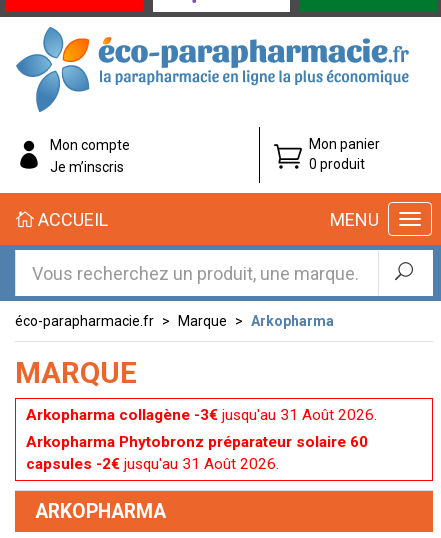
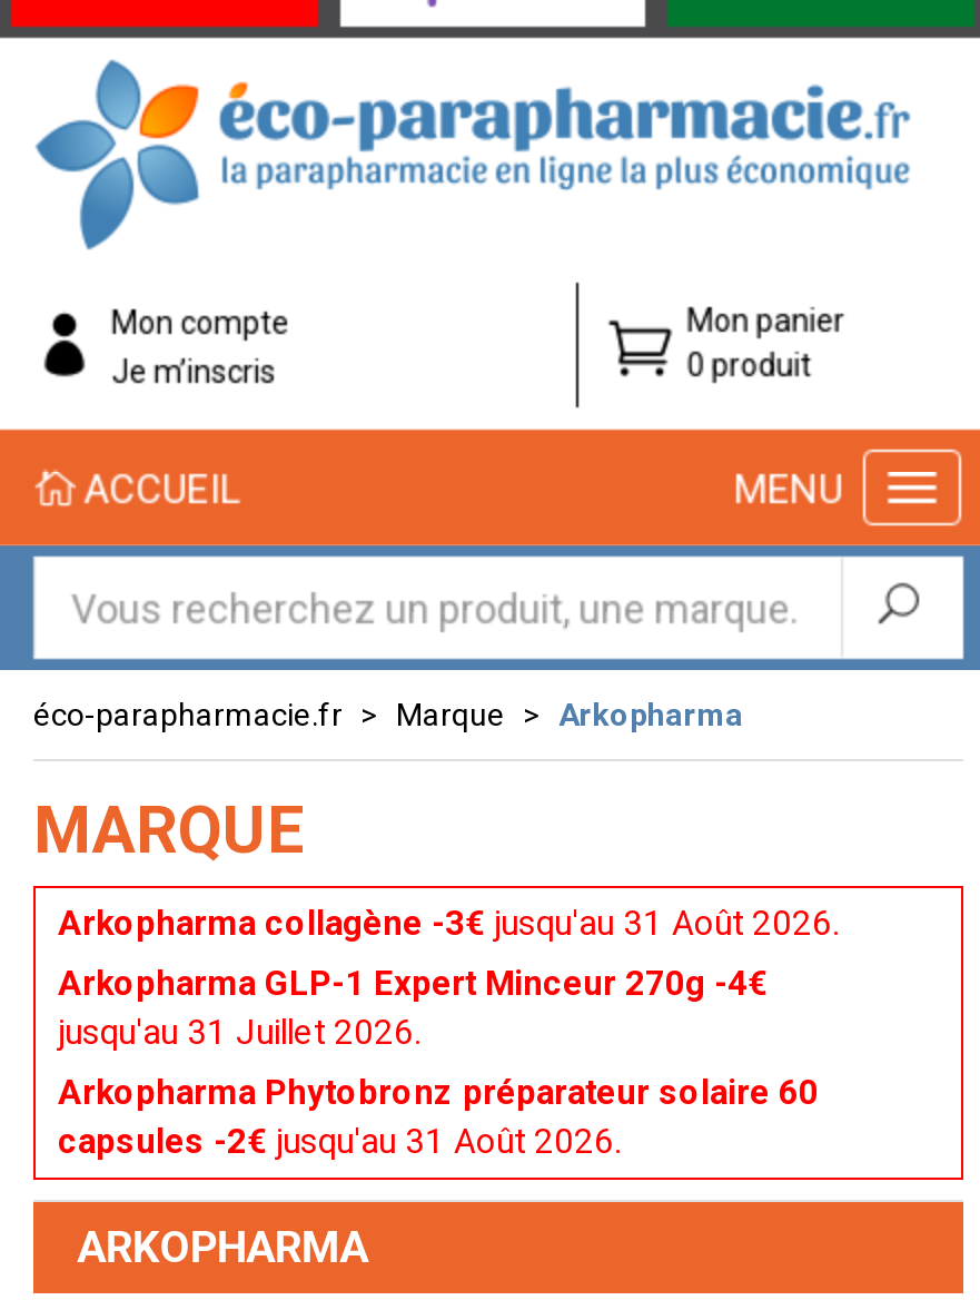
none -> [58,964,768,1053] Arkopharma GLP-1 Expert Minceur 270g -4€ | jusqu'au 31 Juillet 2026.

